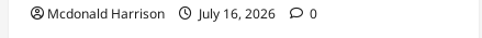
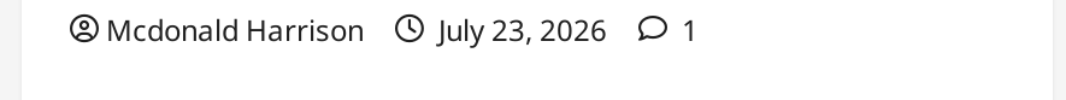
[195,5,279,23] July 16, 2026 -> [431,11,614,52] July 23, 2026
[310,5,317,23] 0 -> [682,11,699,52] 1

